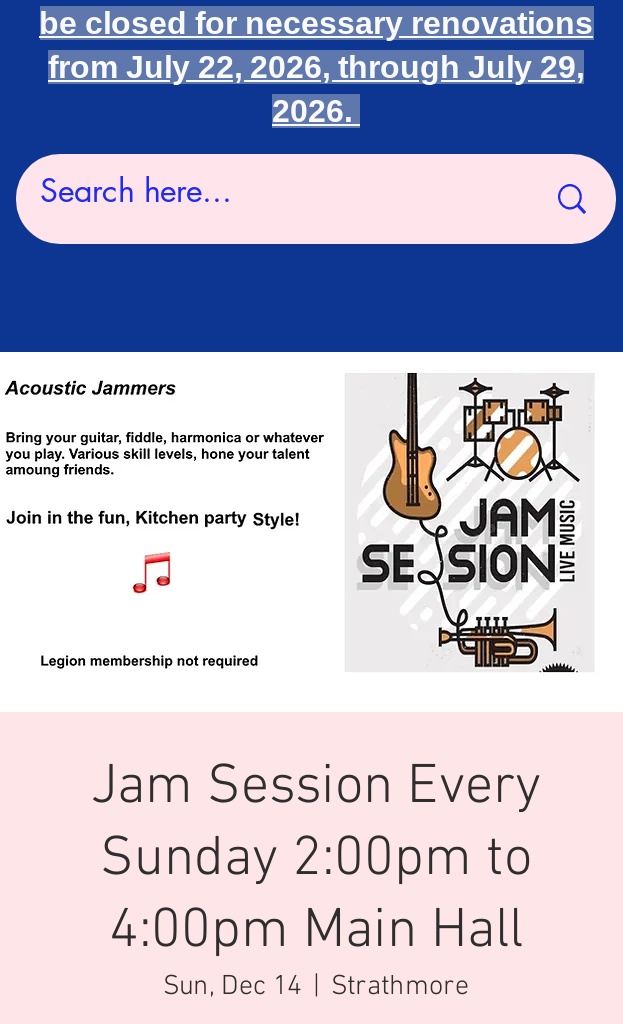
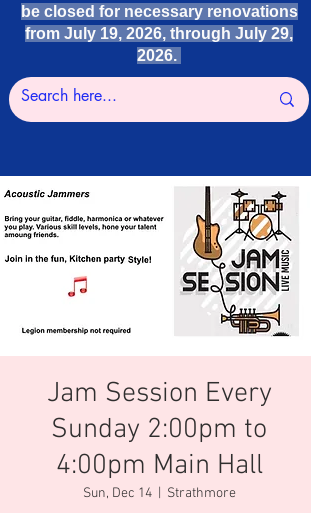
[48,50,584,84] from July 22, 2026, through July 29, -> [25,25,293,42] from July 19, 2026, through July 29,

